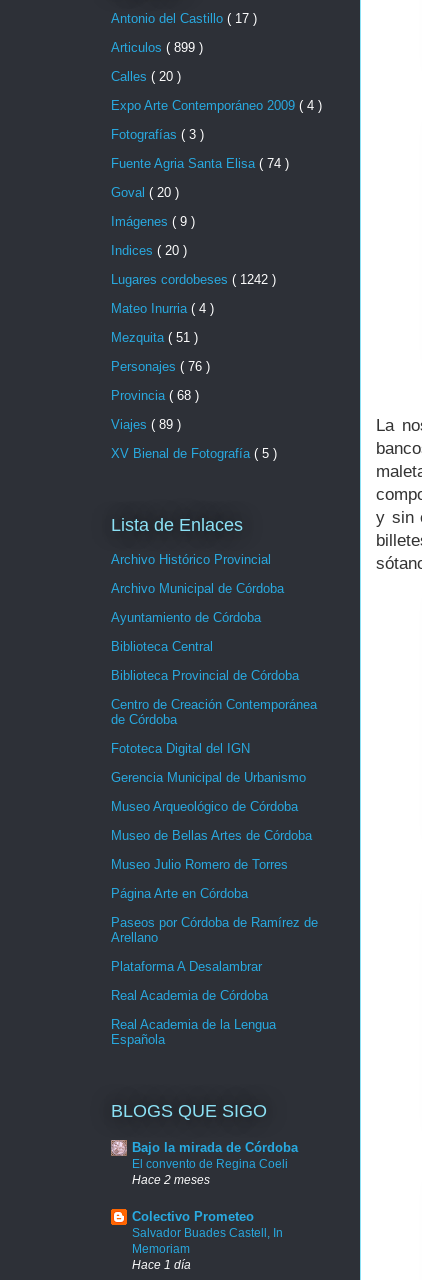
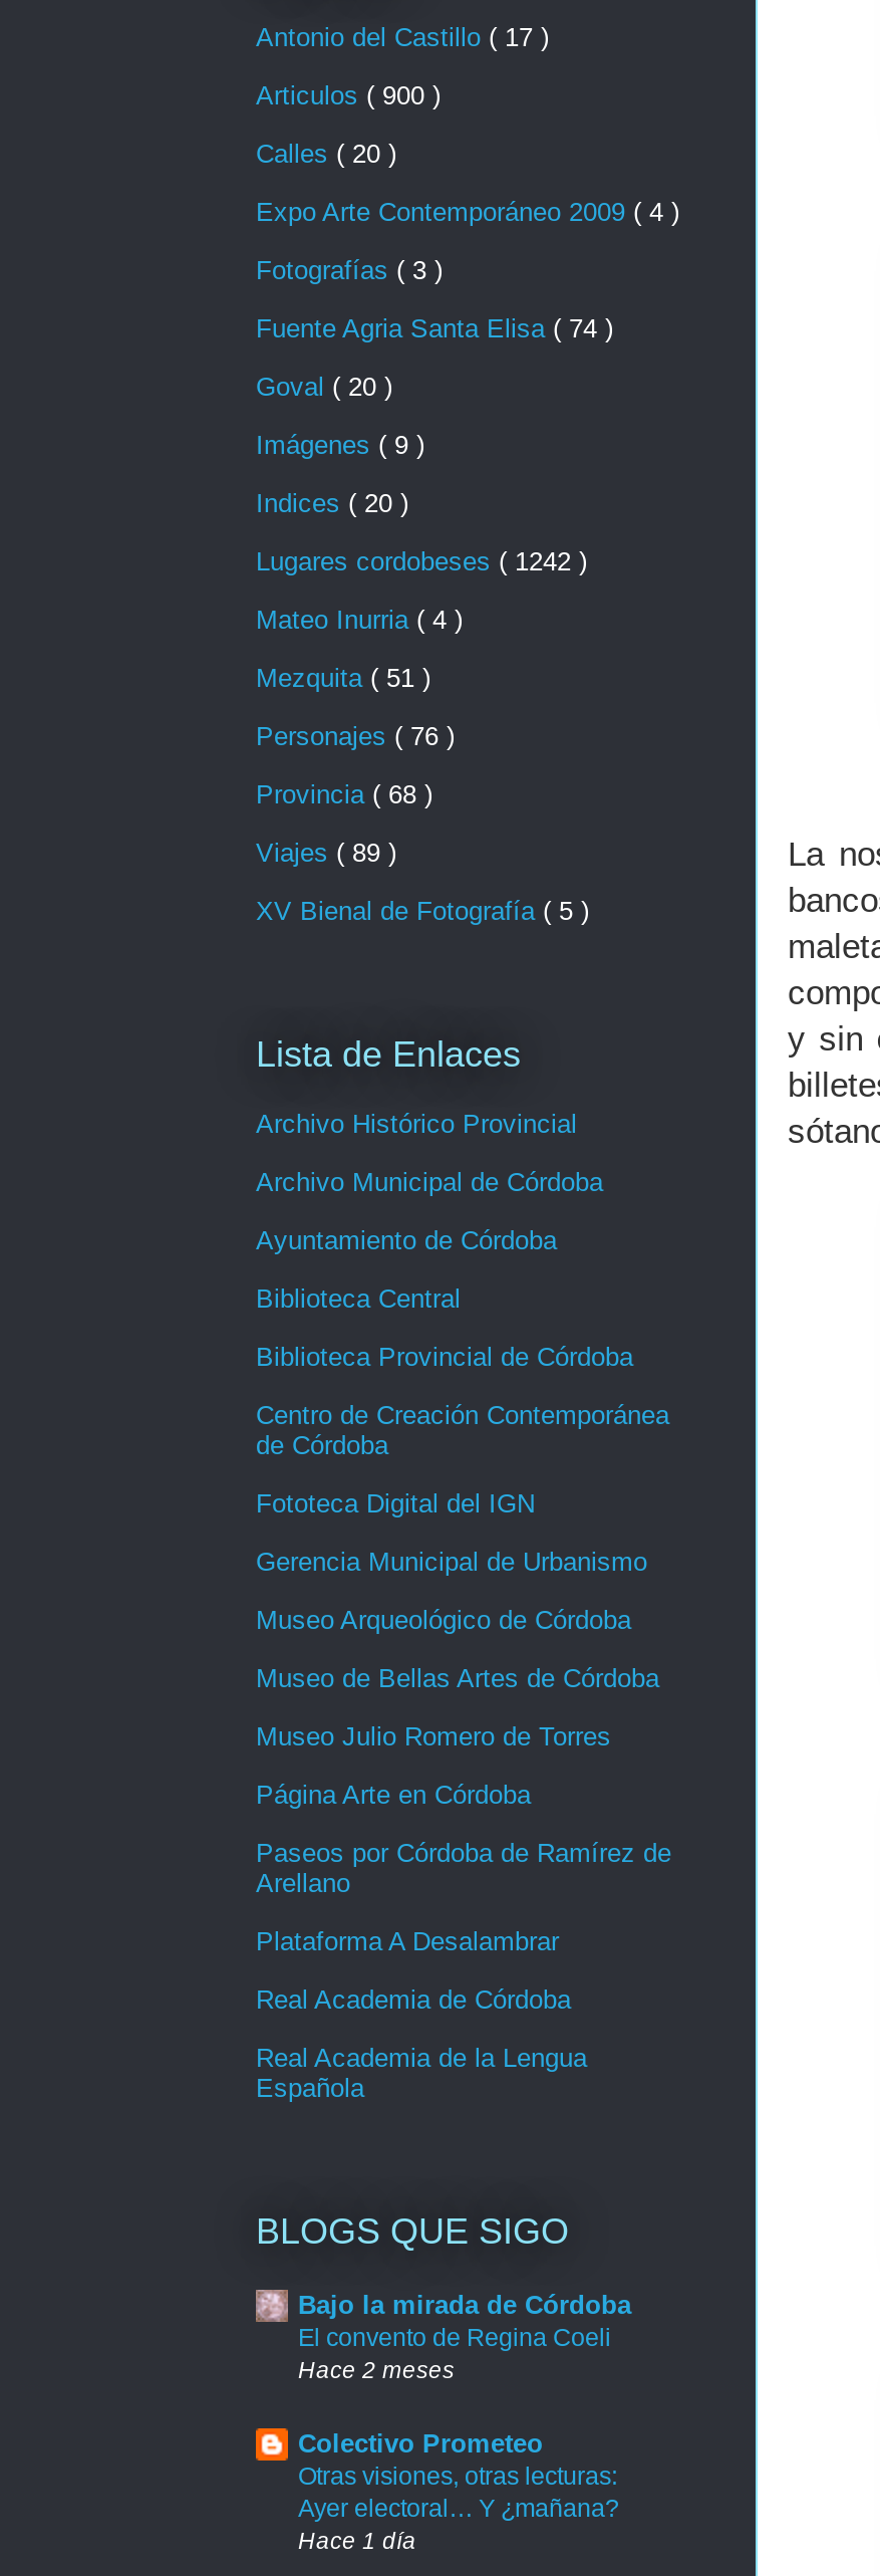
[111,40,203,55] Articulos ( 899 ) -> [256,80,441,110] Articulos ( 900 )
[132,1226,283,1256] Salvador Buades Castell, In | Memoriam -> [298,2462,619,2522] Otras visiones, otras lecturas: | Ayer electoral… Y ¿mañana?

